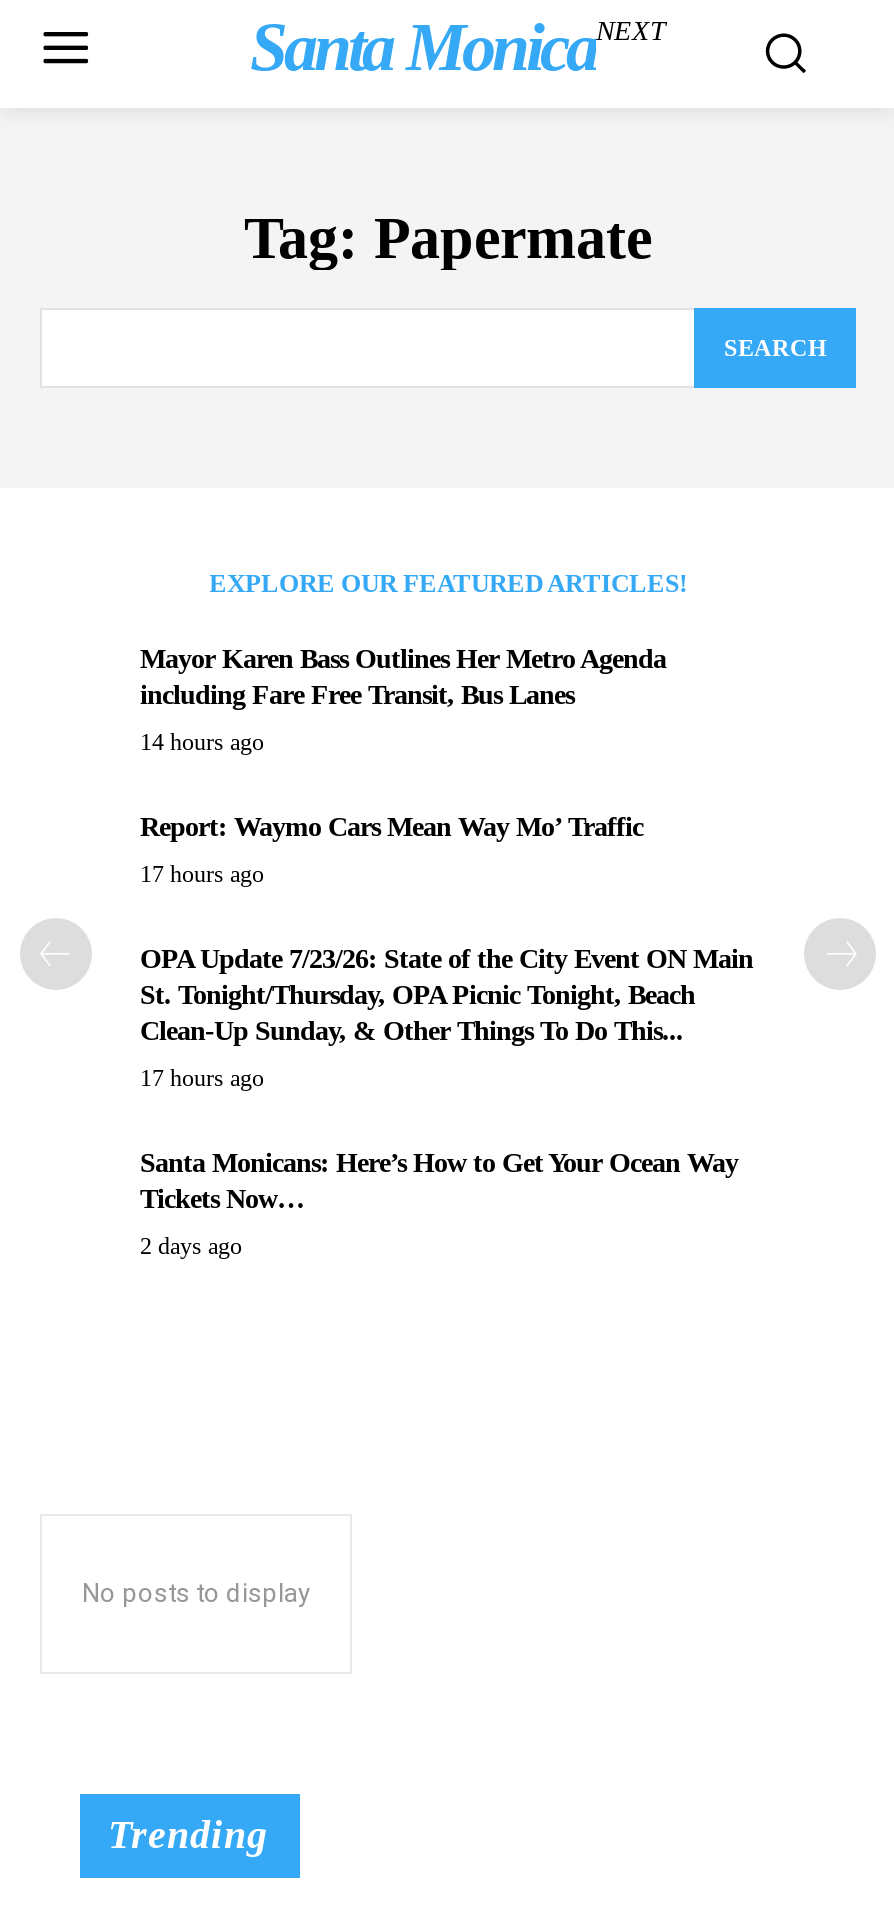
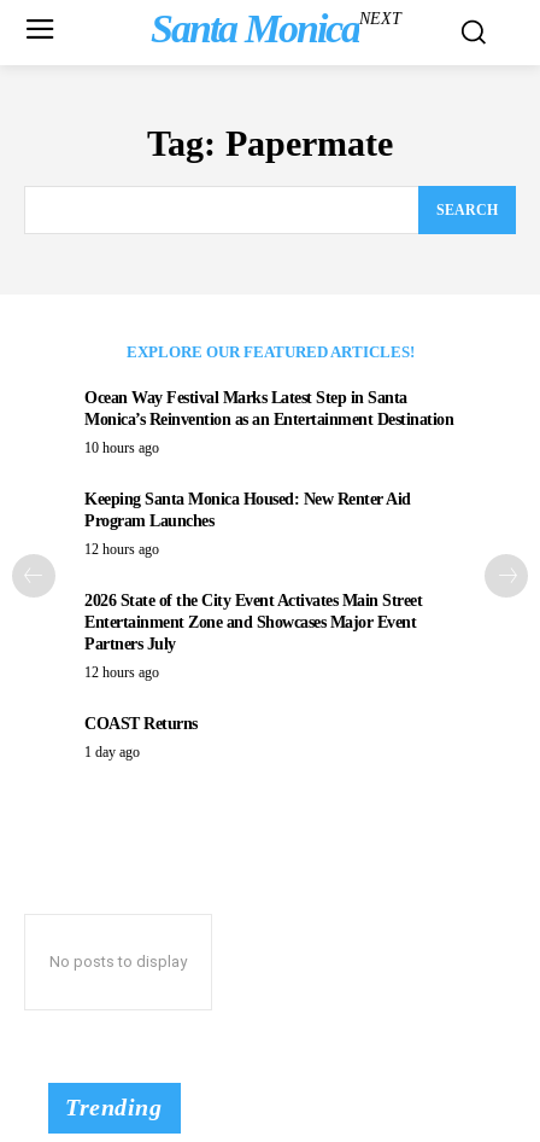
[140,644,666,710] Mayor Karen Bass Outlines Her Metro Agenda | including Fare Free Transit, Bus Lanes -> [84,389,453,429] Ocean Way Festival Marks Latest Step in Santa | Monica’s Reinvention as an Entertainment Destination
[140,728,264,756] 14 hours ago -> [84,440,159,457] 10 hours ago
[140,812,643,842] Report: Waymo Cars Mean Way Mo’ Traffic -> [84,490,410,530] Keeping Santa Monica Housed: New Renter Aid | Program Launches
[140,860,264,888] 17 hours ago -> [84,541,159,558] 12 hours ago
[140,944,753,1046] OPA Update 7/23/26: State of the City Event ON Main | St. Tonight/Thursday, OPA Picnic Tonight, Beach | Clean-Up Sunday, & Other Things To Do This... -> [84,592,422,653] 2026 State of the City Event Activates Main Street | Entertainment Zone and Showcases Major Event | Partners July
[140,1064,264,1092] 17 hours ago -> [84,664,159,681] 12 hours ago
[140,1148,738,1214] Santa Monicans: Here’s How to Get Your Ocean Way | Tickets Now… -> [84,715,197,733] COAST Returns
[140,1232,242,1260] 2 days ago -> [84,744,140,761] 1 day ago

